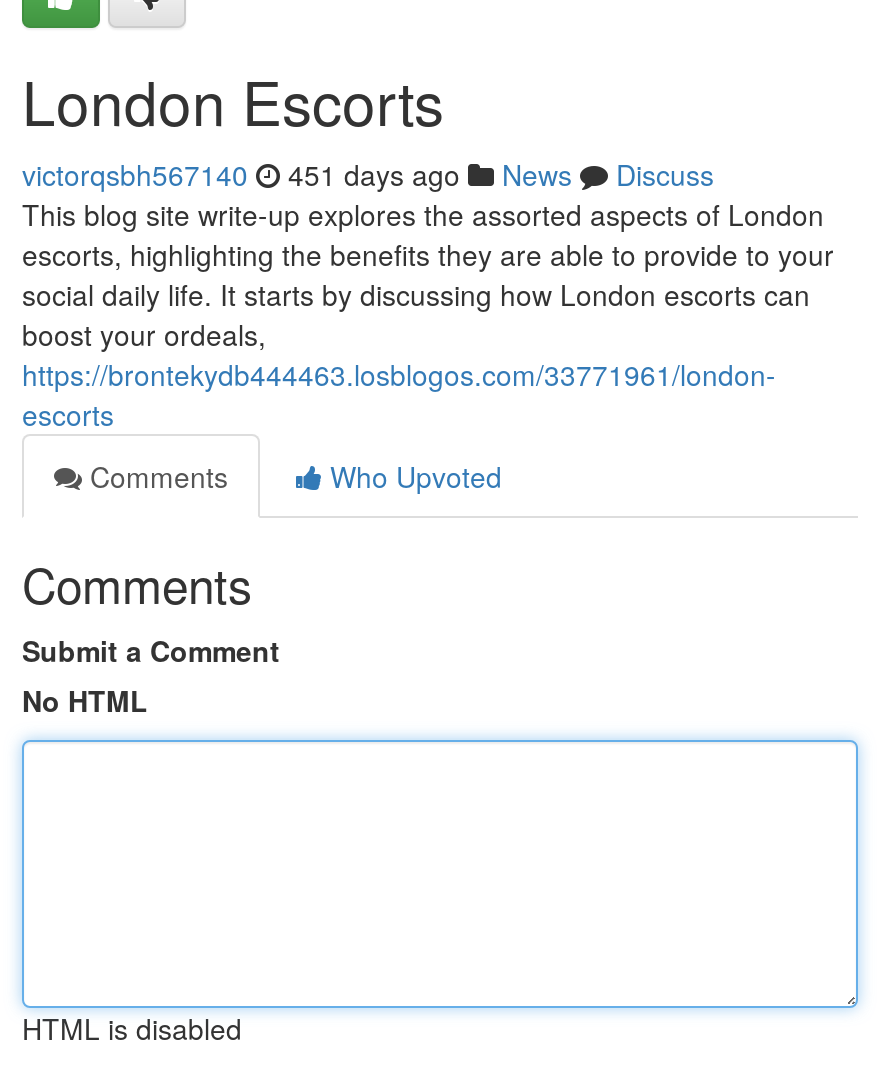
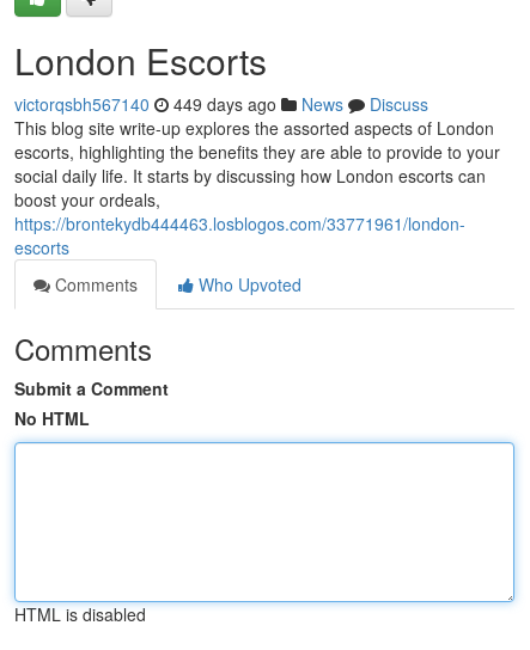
[22,154,714,194] victorqsbh567140 451 days ago News Discuss -> [14,92,428,116] victorqsbh567140 449 days ago News Discuss

